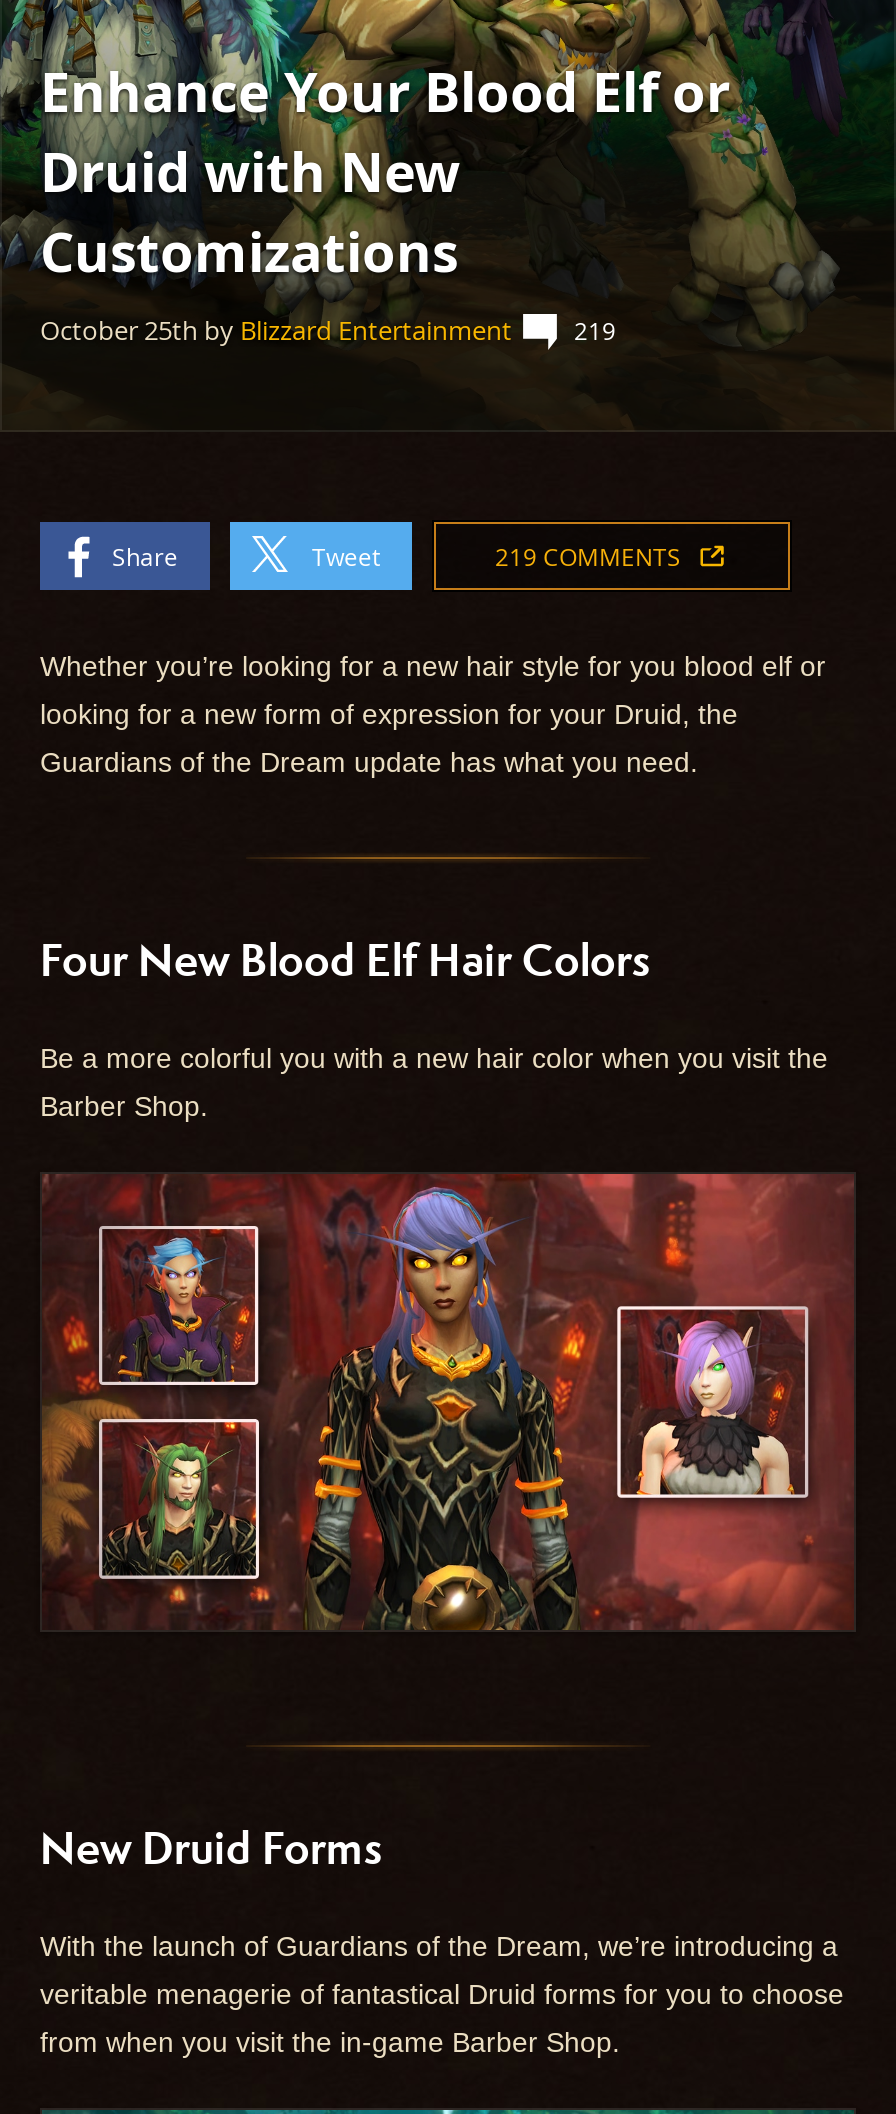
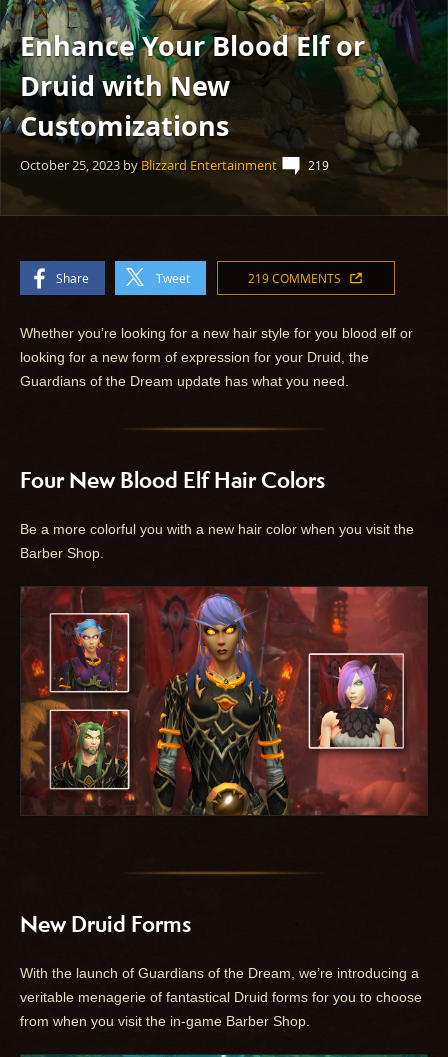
[40,312,512,348] October 25th by Blizzard Entertainment -> [20,156,277,174] October 25, 2023 by Blizzard Entertainment

